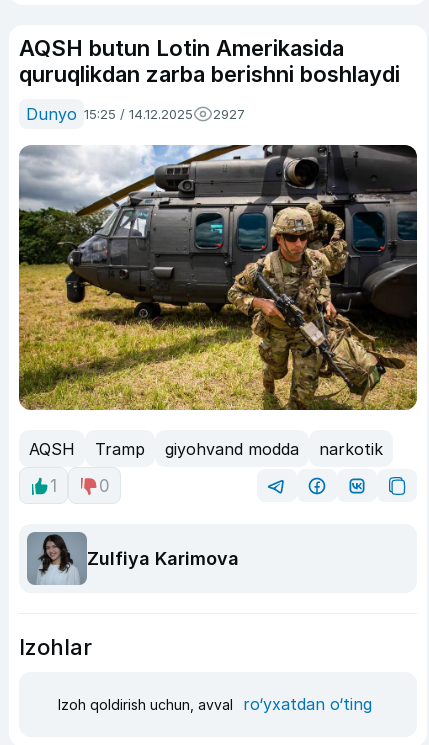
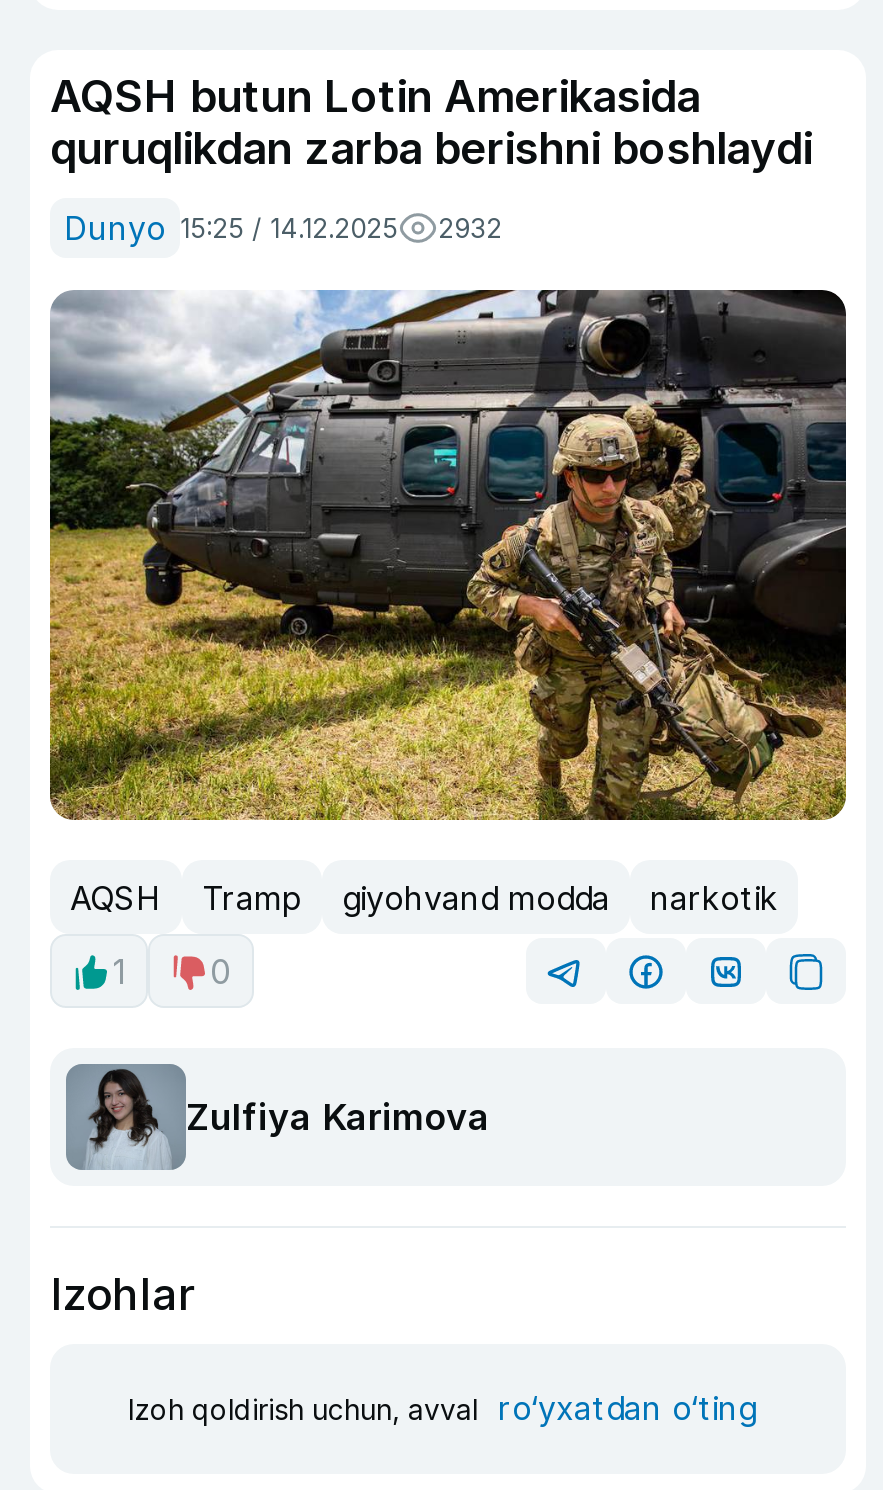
[26,104,245,124] Dunyo 15:25 / 14.12.2025 2927 -> [64,208,502,248] Dunyo 15:25 / 14.12.2025 2932

